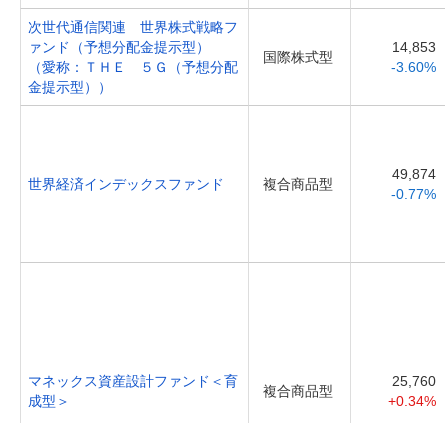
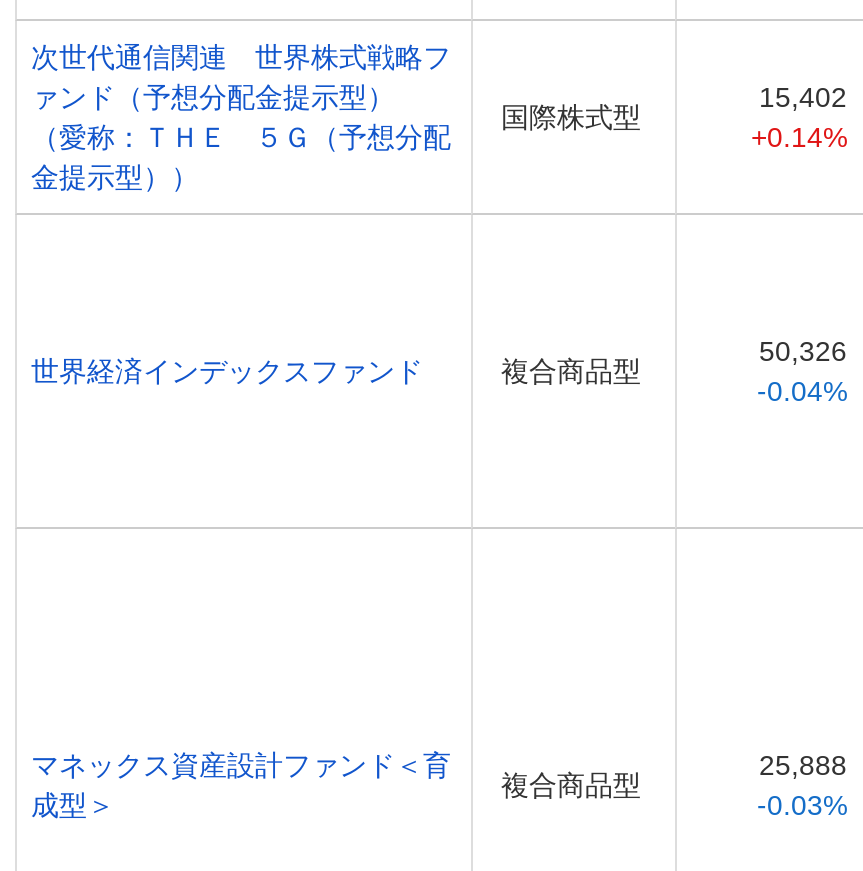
[392,39,436,55] 14,853 -> [759,81,847,113] 15,402
[391,59,436,75] -3.60% -> [751,121,847,153] +0.14%
[392,166,436,182] 49,874 -> [759,335,847,367] 50,326
[391,186,436,202] -0.77% -> [757,375,847,407] -0.04%
[392,373,436,389] 25,760 -> [759,749,847,781] 25,888
[388,393,436,409] +0.34% -> [757,789,847,821] -0.03%

